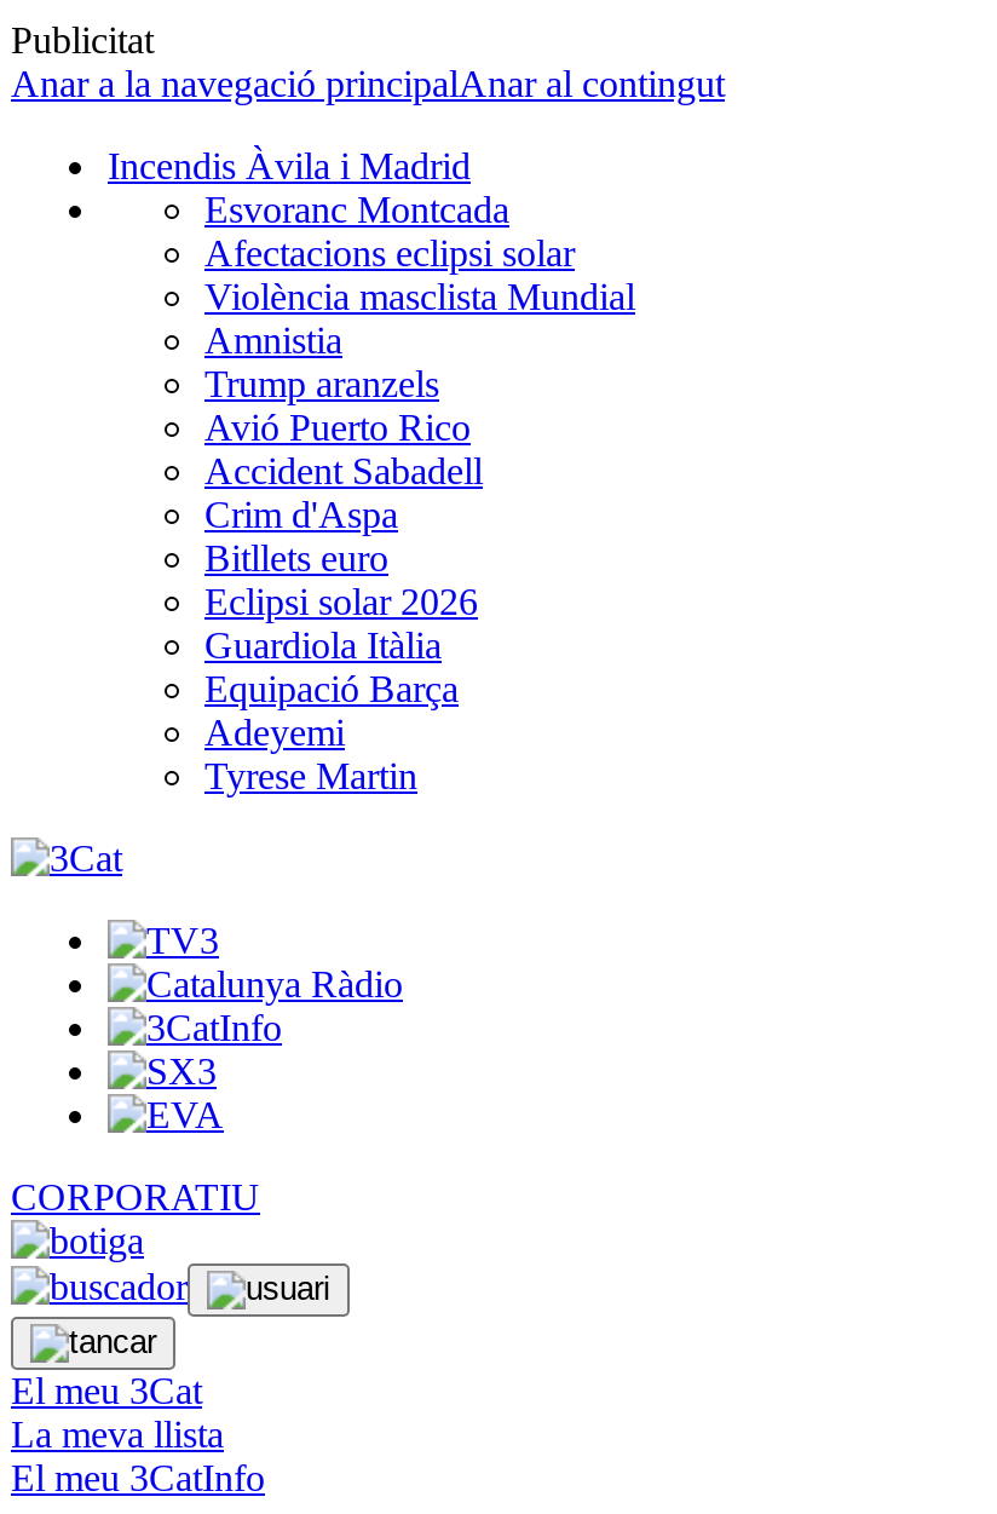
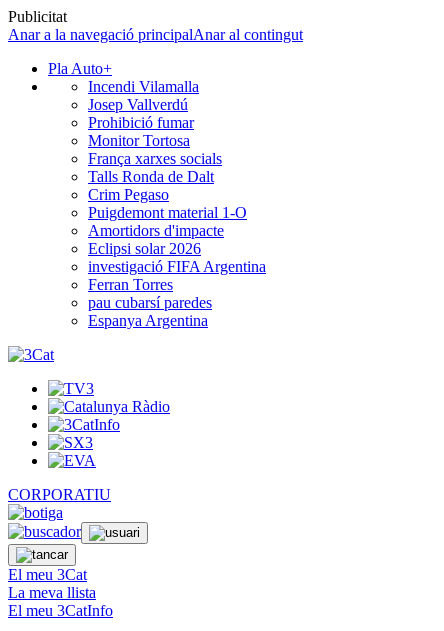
[108,145,635,578] Incendis Àvila i Madrid | Esvoranc Montcada | Afectacions eclipsi solar | Violència masclista Mundial | Amnistia | Trump aranzels | Avió Puerto Rico | Accident Sabadell | Crim d'Aspa | Bitllets euro -> [48,60,247,239] Pla Auto+ | Incendi Vilamalla | Josep Vallverdú | Prohibició fumar | Monitor Tortosa | França xarxes socials | Talls Ronda de Dalt | Crim Pegaso | Puigdemont material 1-O | Amortidors d'impacte
[204,624,459,796] Guardiola Itàlia | Equipació Barça | Adeyemi | Tyrese Martin -> [88,258,266,329] investigació FIFA Argentina | Ferran Torres | pau cubarsí paredes | Espanya Argentina

